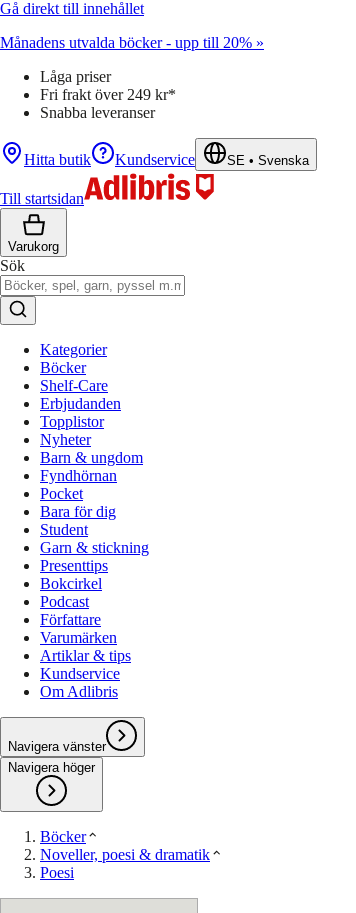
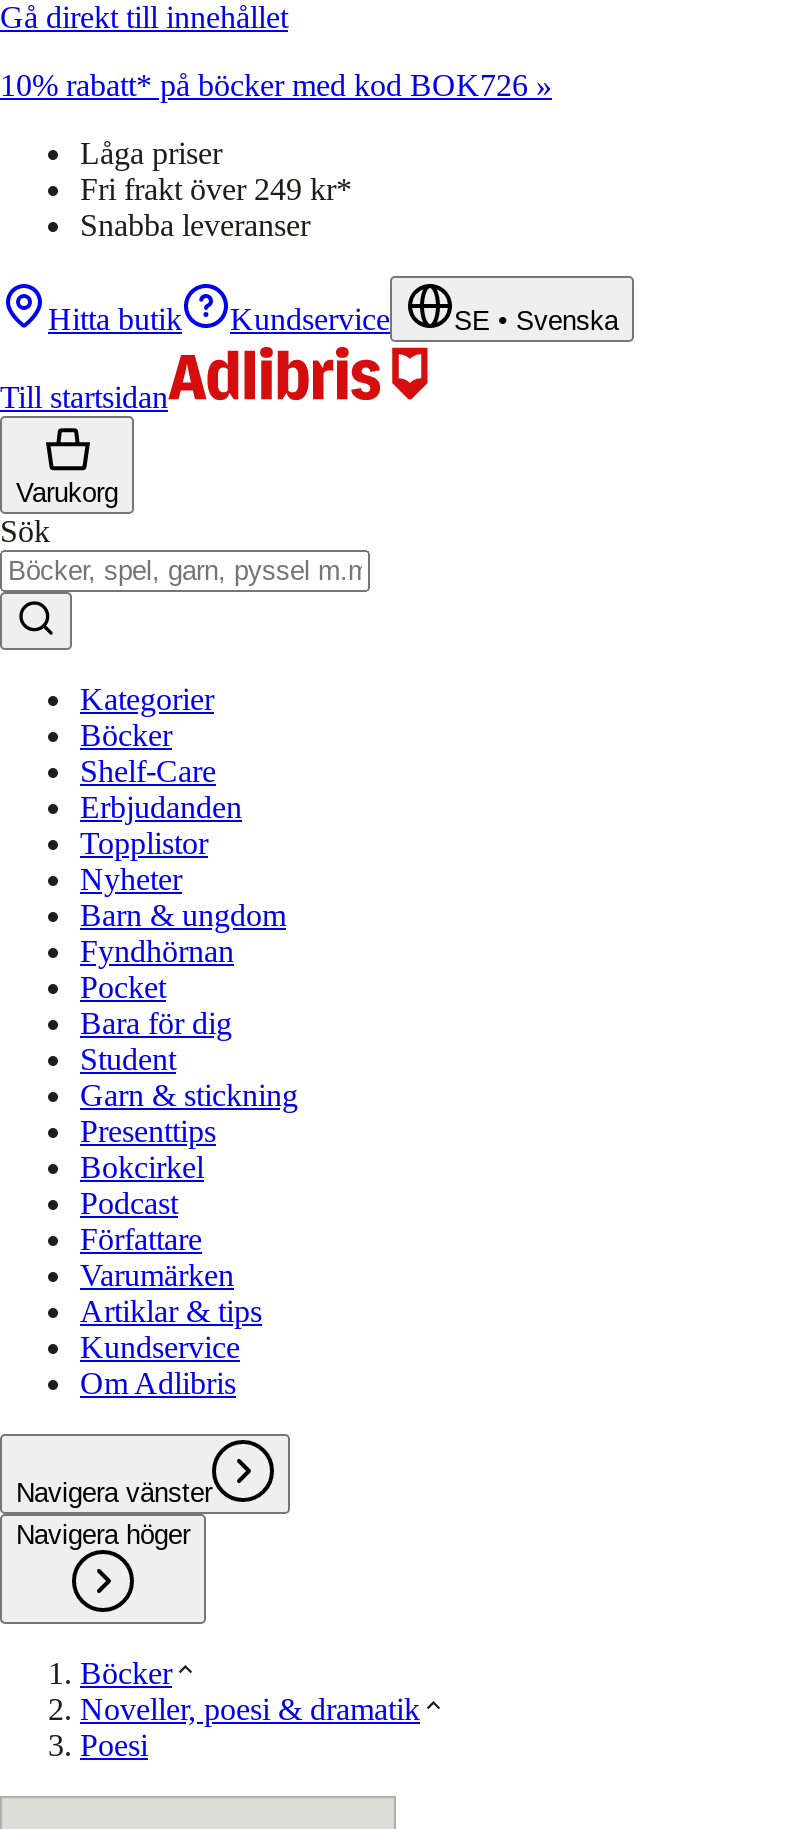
[0,34,264,51] Månadens utvalda böcker - upp till 20% » -> [0,68,552,102] 10% rabatt* på böcker med kod BOK726 »

